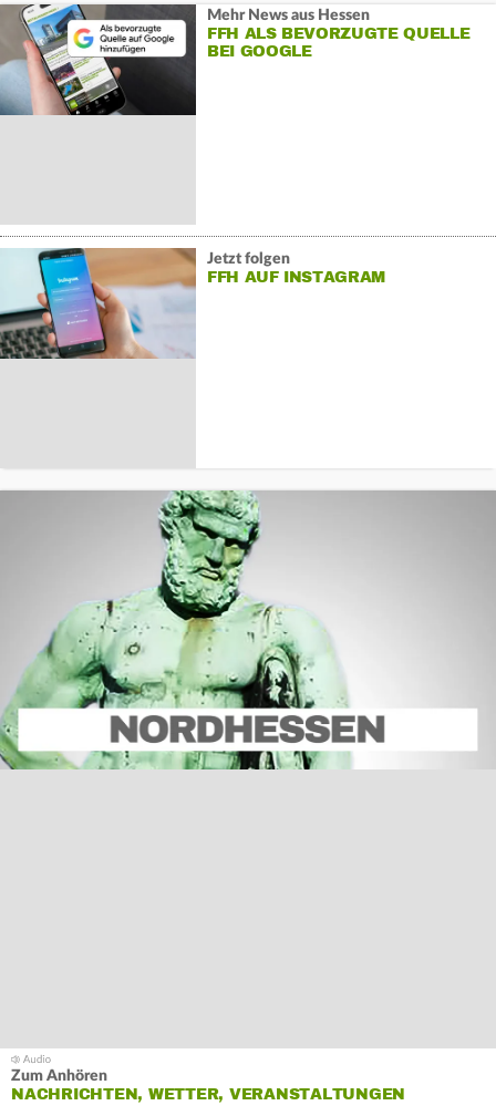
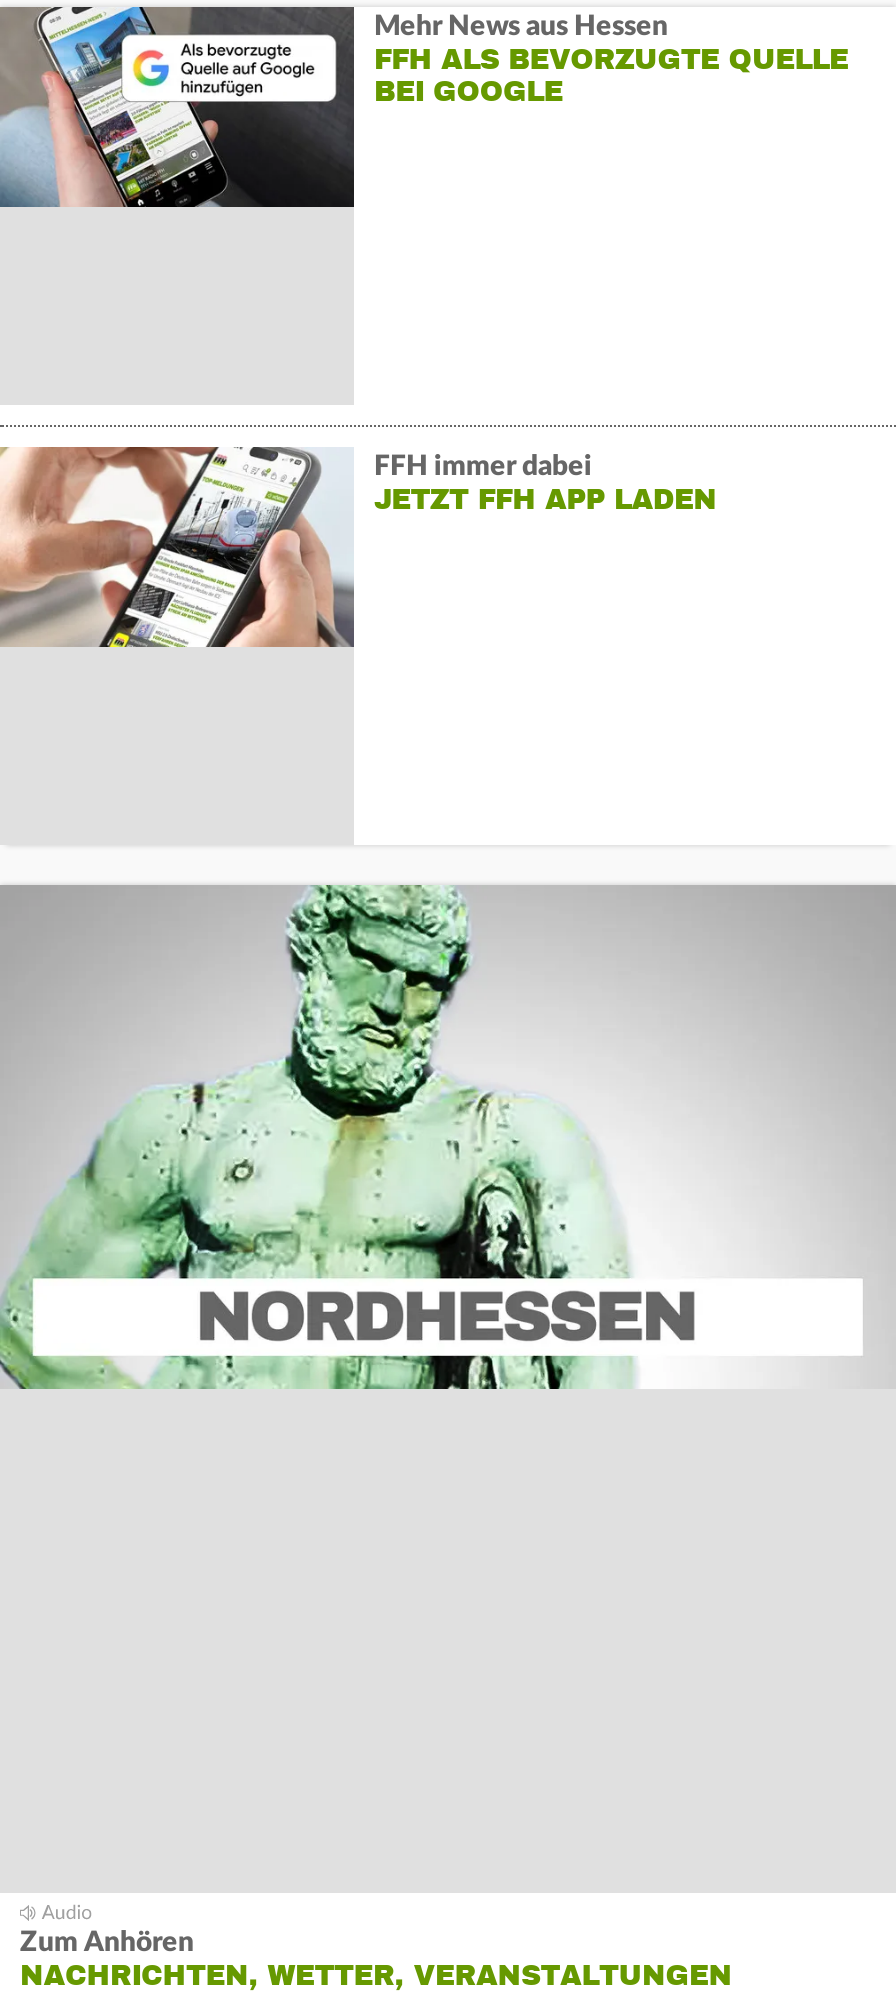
[3,247,385,360] [image] | Jetzt folgen | FFH AUF INSTAGRAM -> [6,445,717,649] [image] | FFH immer dabei | JETZT FFH APP LADEN

